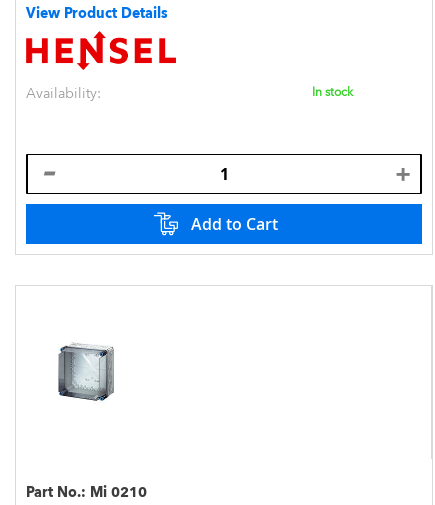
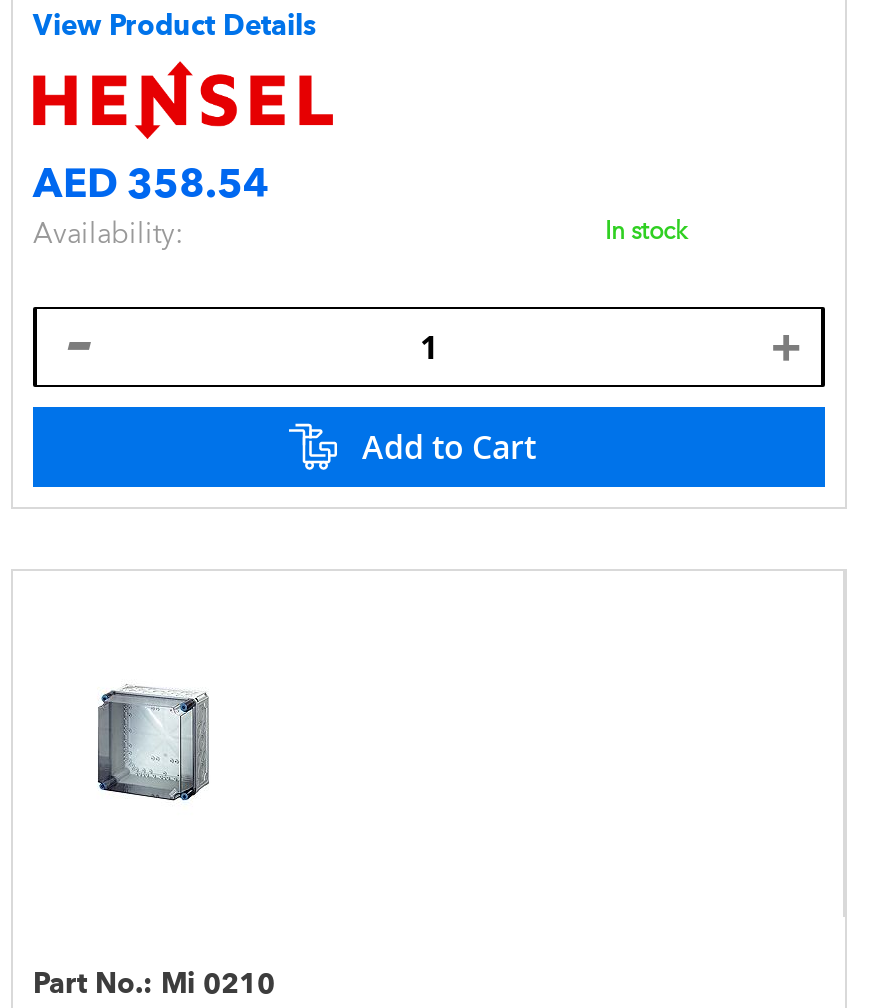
none -> [33,159,269,207] AED 358.54
moved [26,85,353,101] -> [33,217,687,249]: Availability: | In stock

